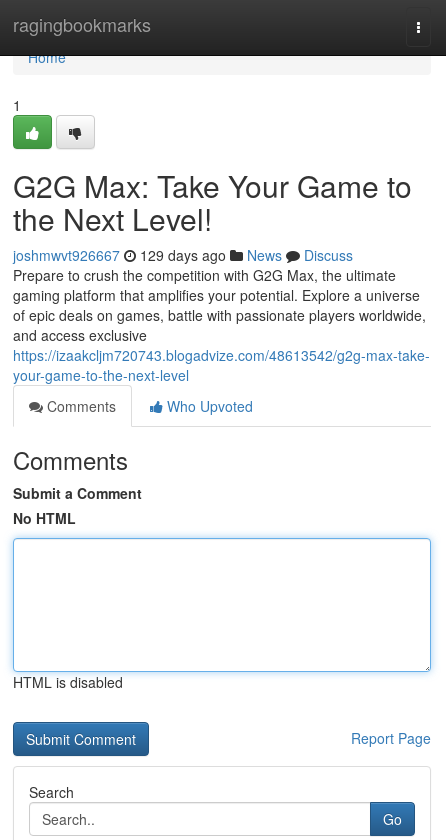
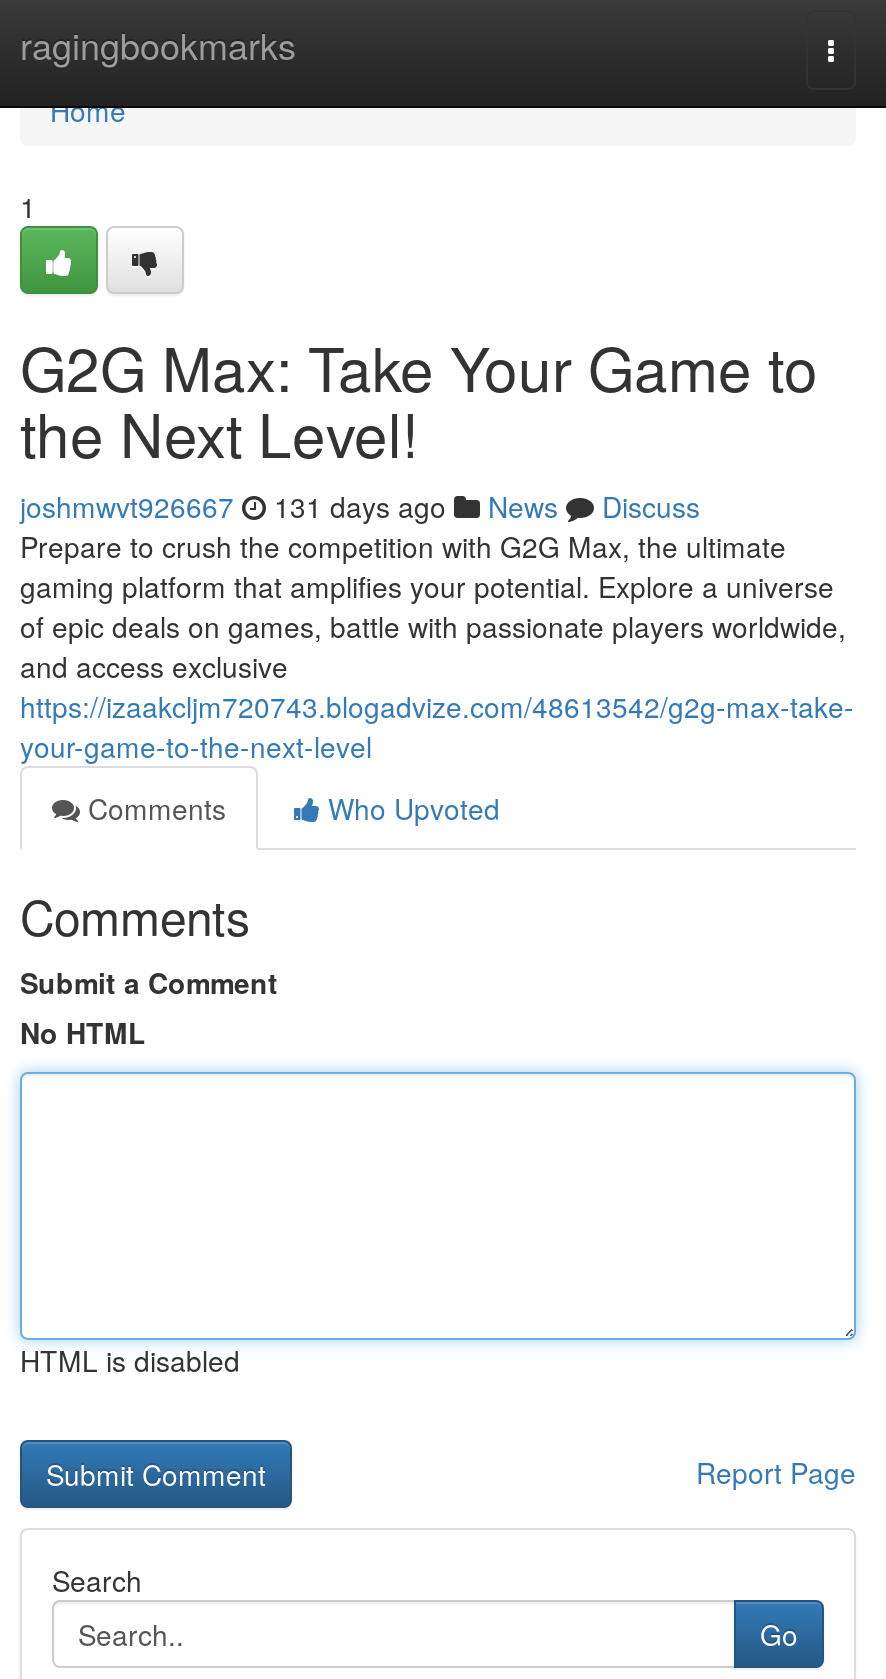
[13,245,353,265] joshmwvt926667 129 days ago News Discuss -> [20,486,700,526] joshmwvt926667 131 days ago News Discuss

